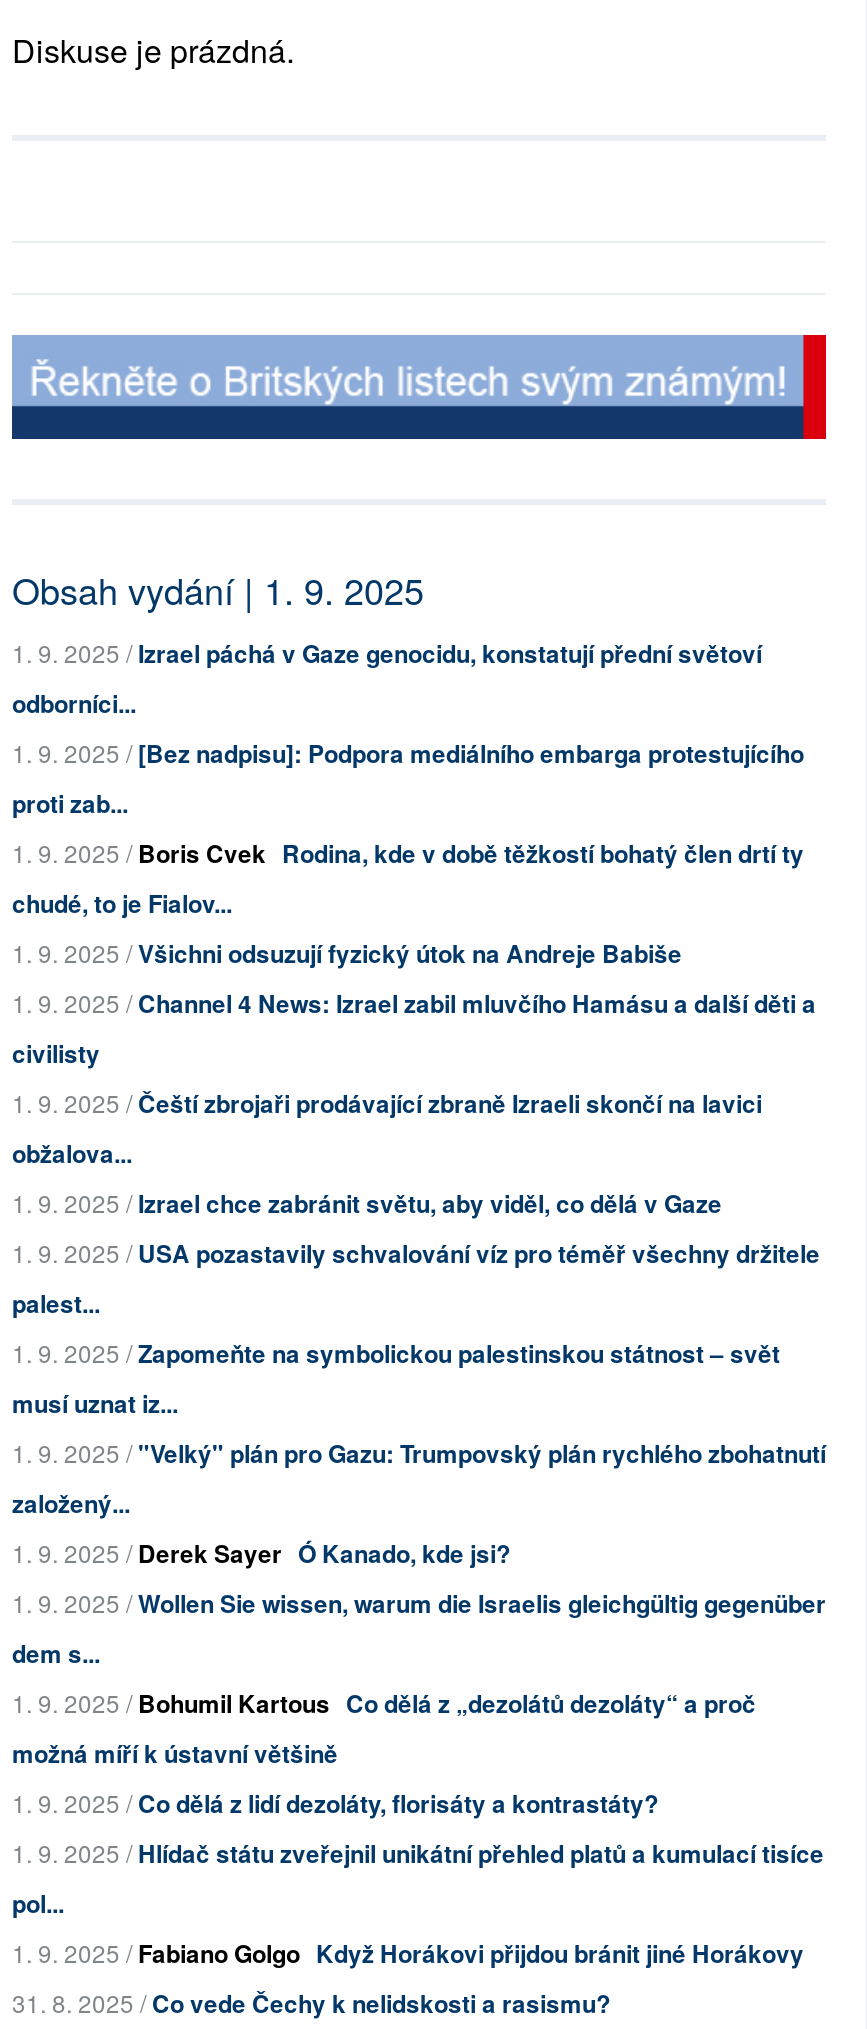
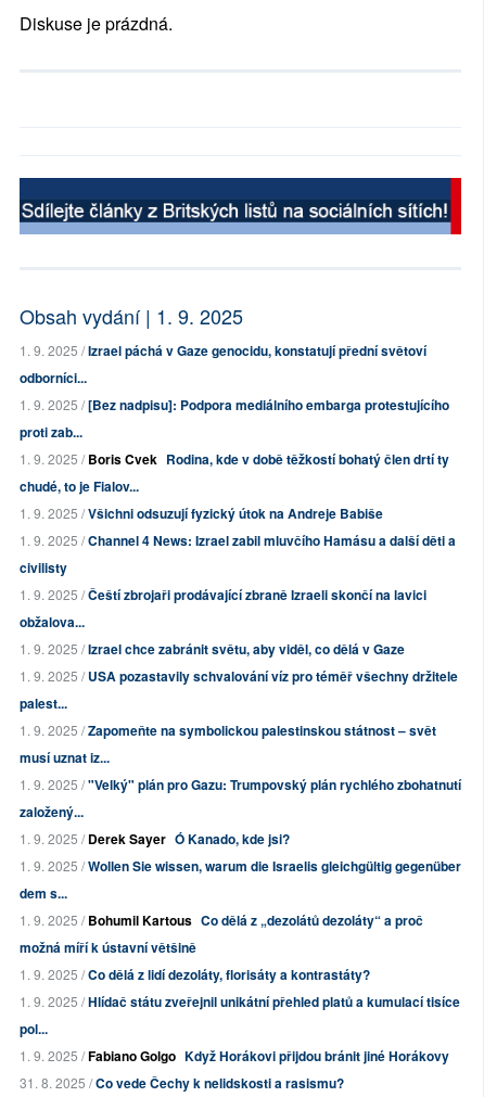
[10,333,808,439] [image] -> [20,177,453,234] [image]

